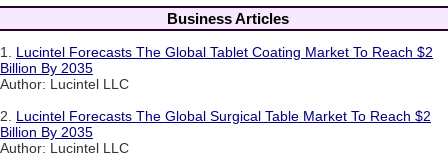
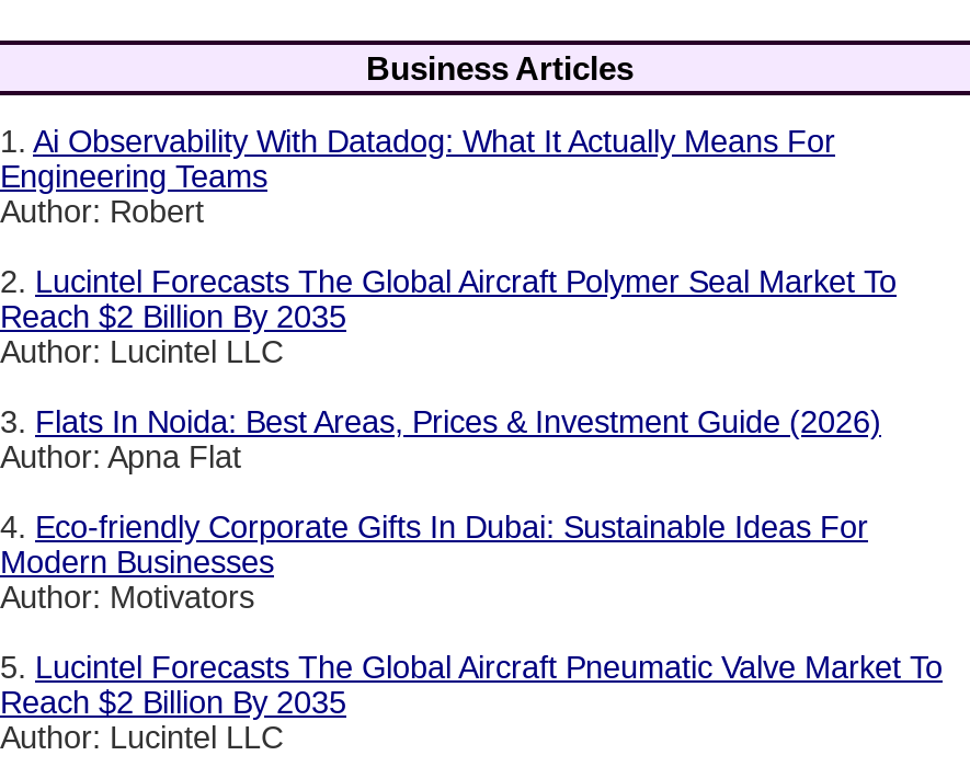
[0,44,433,76] 1. Lucintel Forecasts The Global Tablet Coating Market To Reach $2 | Billion By 2035 -> [0,124,897,334] 1. Ai Observability With Datadog: What It Actually Means For | Engineering Teams | Author: Robert | 2. Lucintel Forecasts The Global Aircraft Polymer Seal Market To | Reach $2 Billion By 2035
[0,108,431,140] 2. Lucintel Forecasts The Global Surgical Table Market To Reach $2 | Billion By 2035 -> [0,404,943,720] 3. Flats In Noida: Best Areas, Prices & Investment Guide (2026) | Author: Apna Flat | 4. Eco-friendly Corporate Gifts In Dubai: Sustainable Ideas For | Modern Businesses | Author: Motivators | 5. Lucintel Forecasts The Global Aircraft Pneumatic Valve Market To | Reach $2 Billion By 2035

